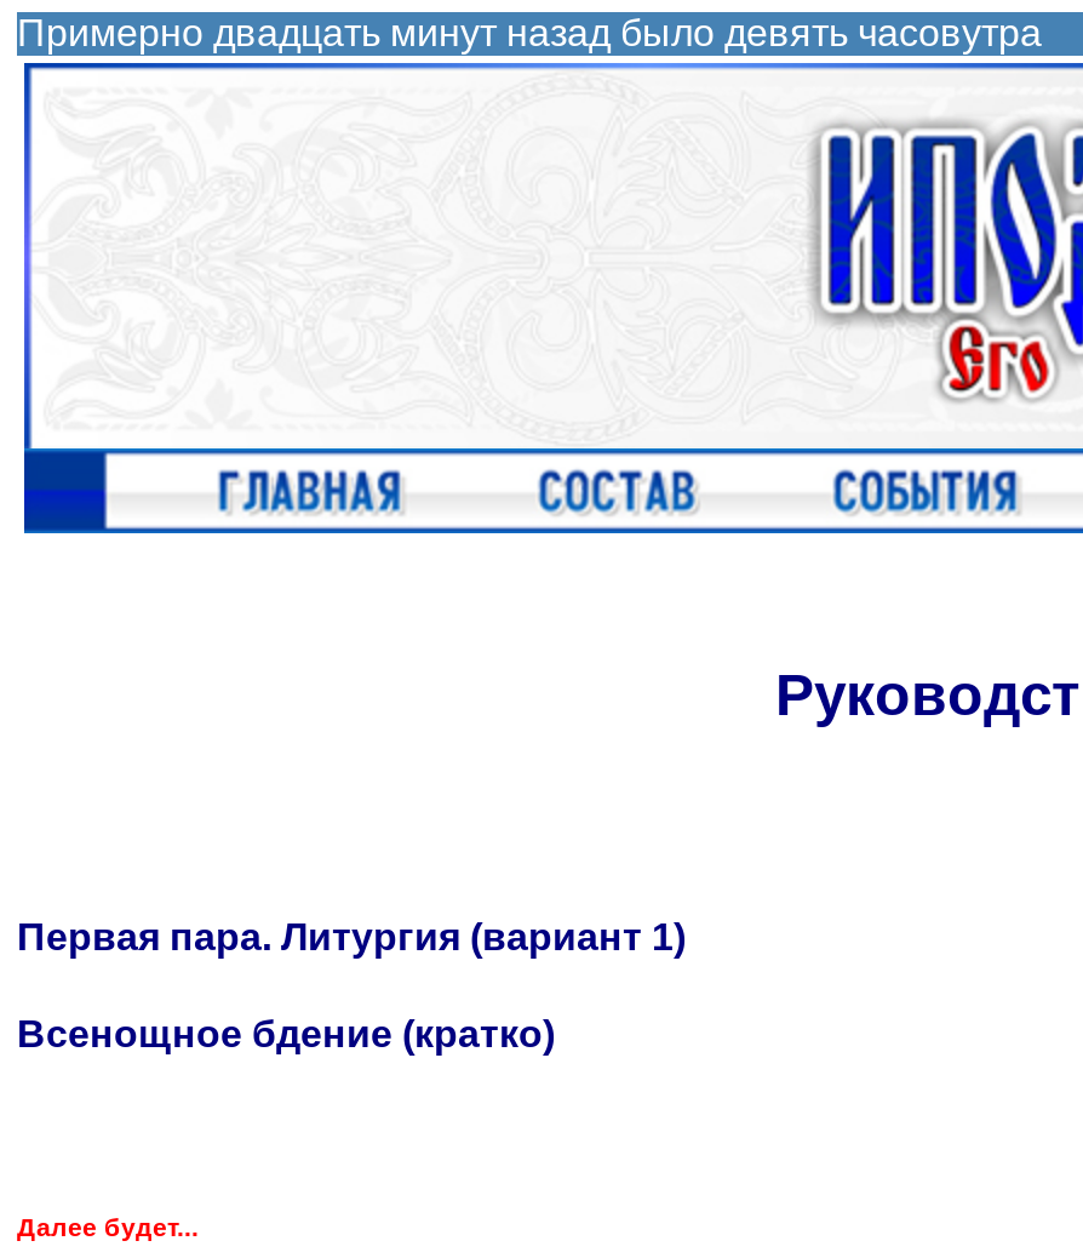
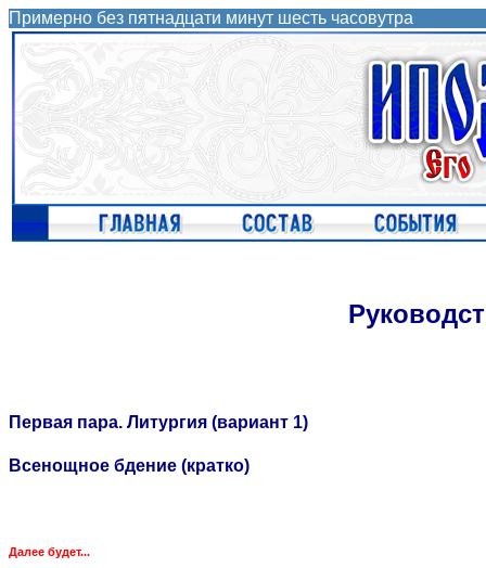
[17,12,1042,53] Примерно двадцать минут назад было девять часовутра -> [9,9,413,27] Примерно без пятнадцати минут шесть часовутра

